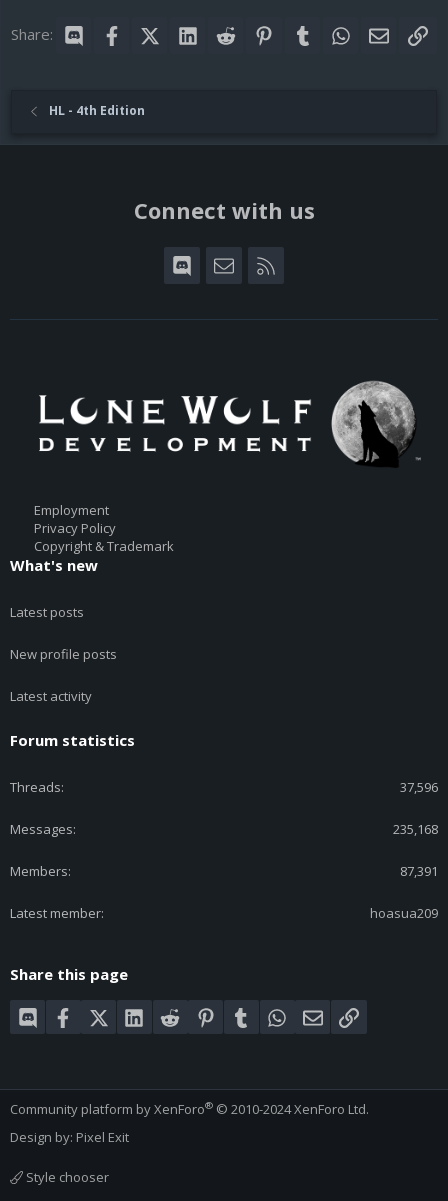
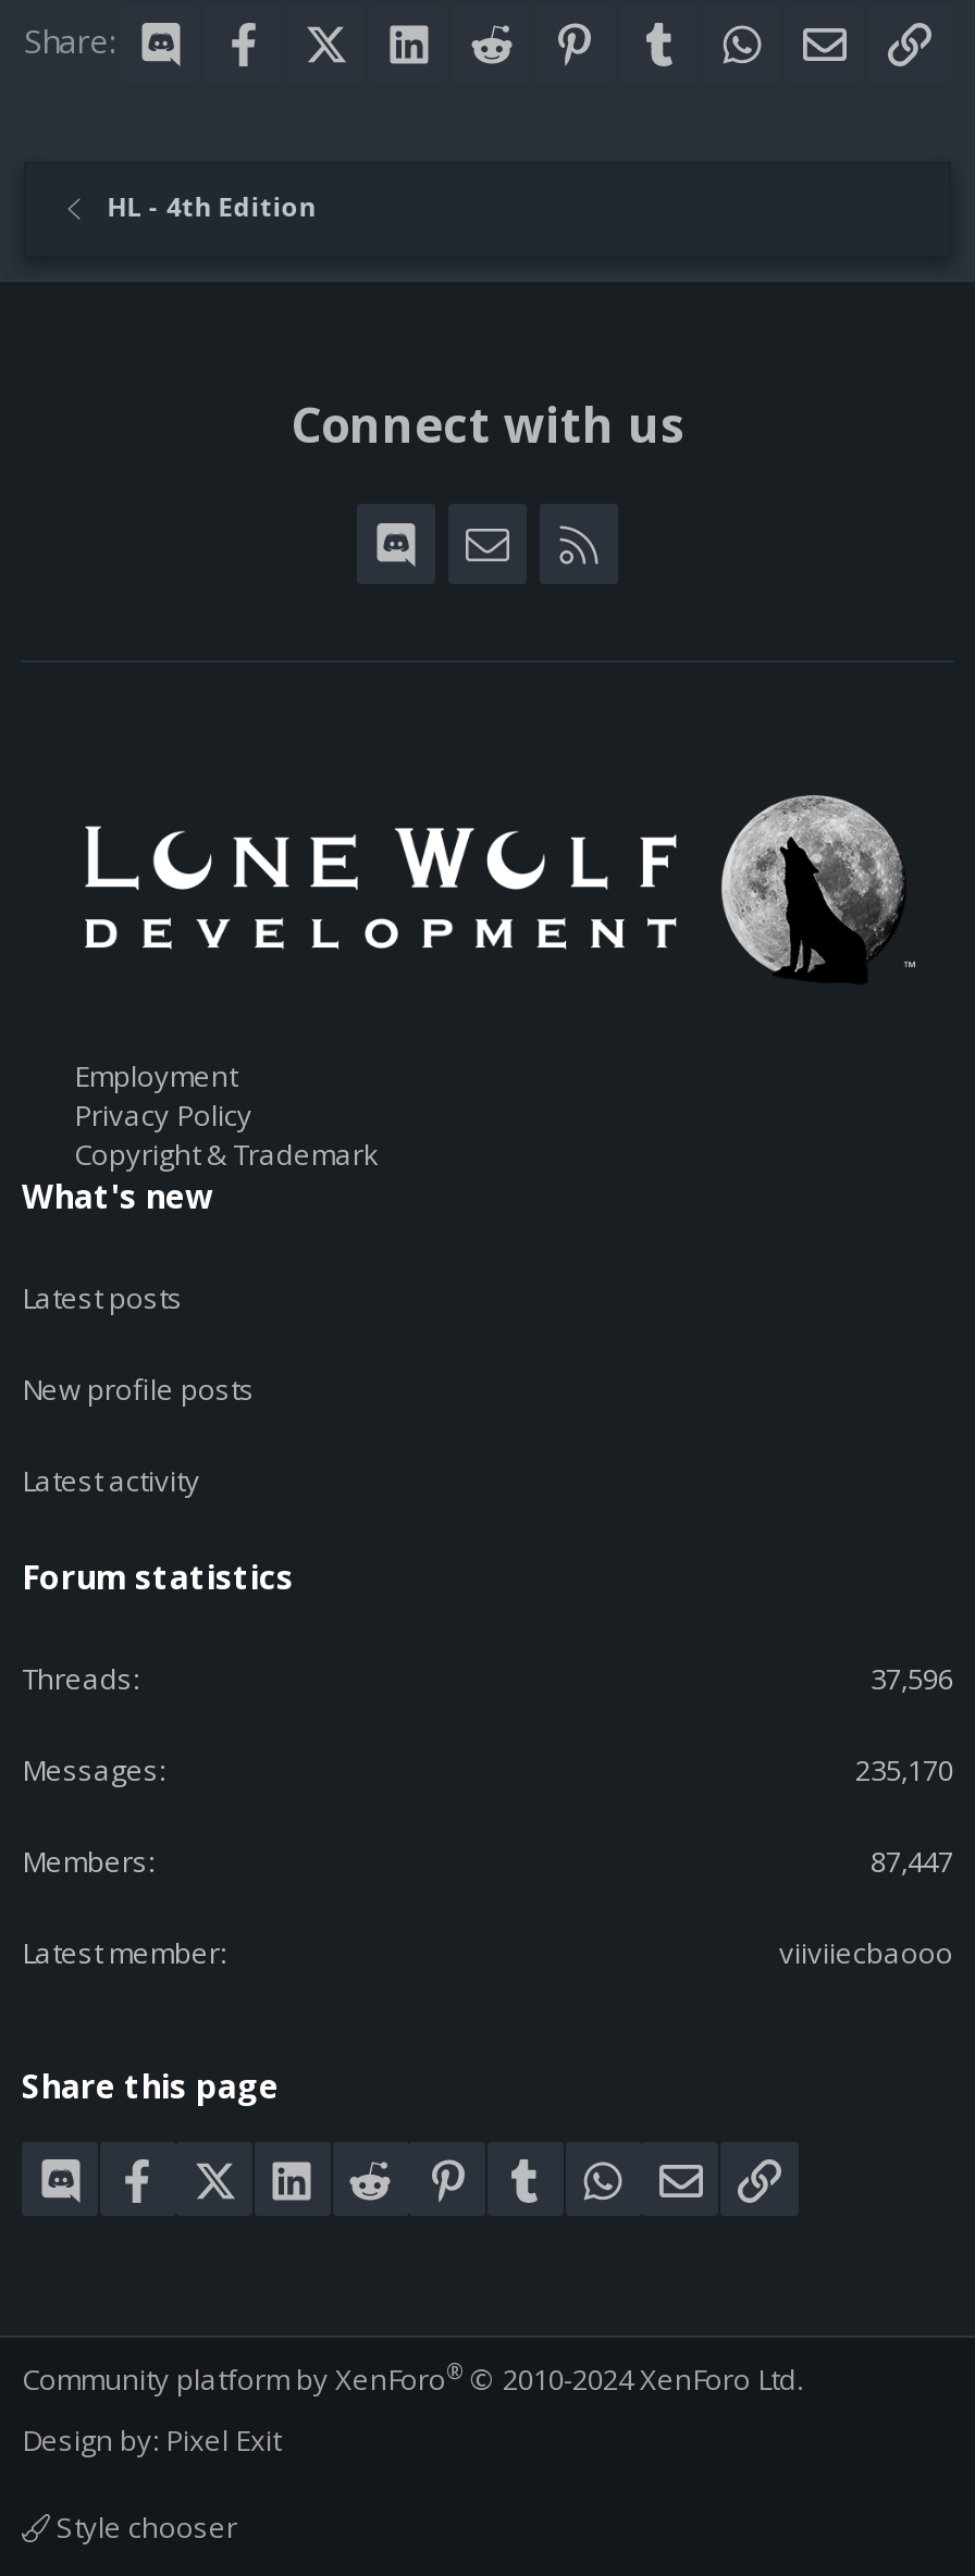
[393,820,438,838] 235,168 -> [855,1751,953,1790] 235,170
[400,862,438,880] 87,391 -> [871,1842,953,1881] 87,447
[370,904,438,922] hoasua209 -> [779,1933,953,1972] viiviiecbaooo

